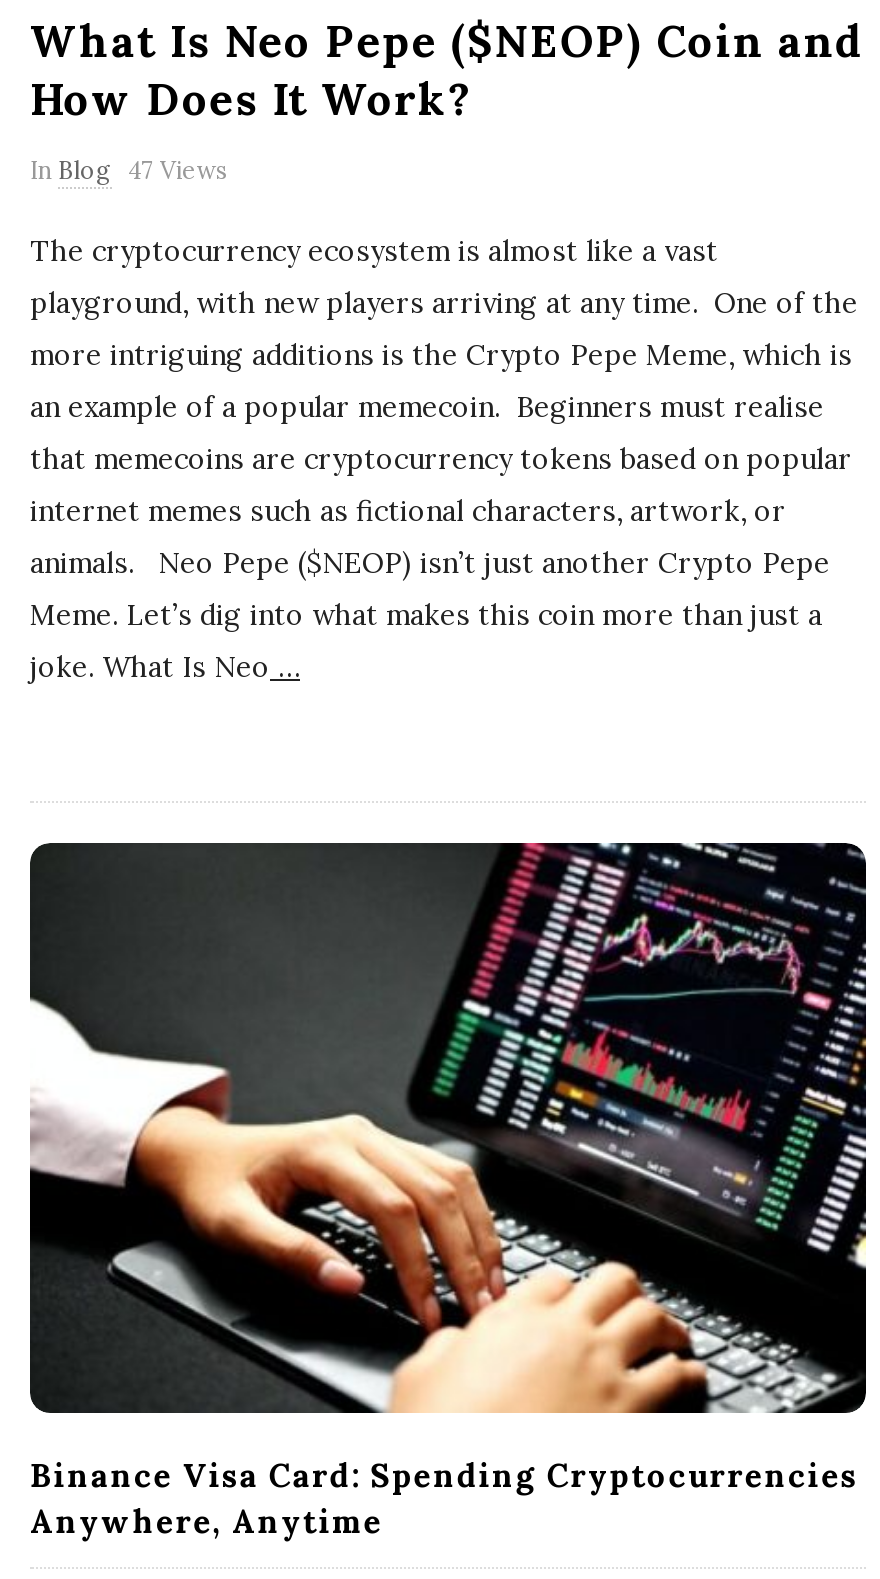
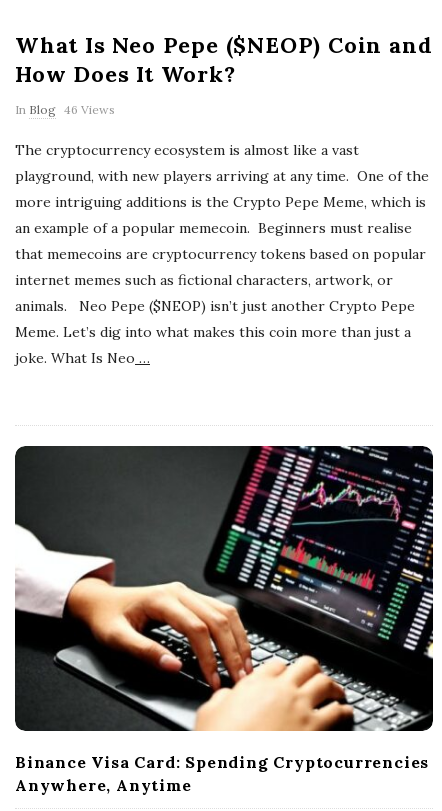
[30,155,228,185] In Blog 47 Views -> [15,102,115,117] In Blog 46 Views

